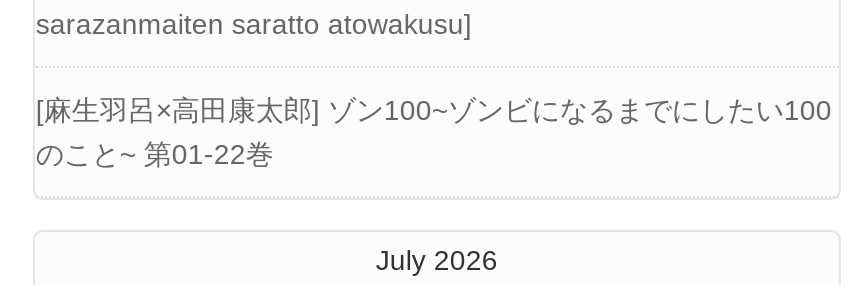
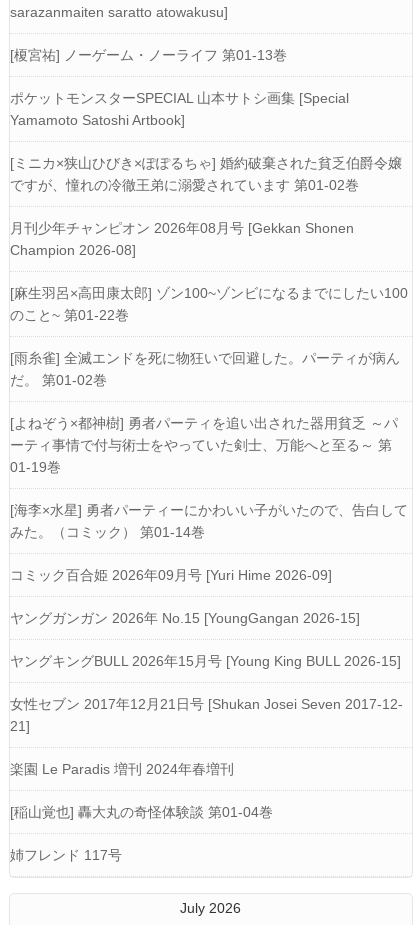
none -> [10,47,402,258] [榎宮祐] ノーゲーム・ノーライフ 第01-13巻 | ポケットモンスターSPECIAL 山本サトシ画集 [Special | Yamamoto Satoshi Artbook] | [ミニカ×狭山ひびき×ぽぽるちゃ] 婚約破棄された貧乏伯爵令嬢 | ですが、憧れの冷徹王弟に溺愛されています 第01-02巻 | 月刊少年チャンピオン 2026年08月号 [Gekkan Shonen | Champion 2026-08]
none -> [10,350,408,863] [雨糸雀] 全滅エンドを死に物狂いで回避した。パーティが病ん | だ。 第01-02巻 | [よねぞう×都神樹] 勇者パーティを追い出された器用貧乏 ～パ | ーティ事情で付与術士をやっていた剣士、万能へと至る～ 第 | 01-19巻 | [海李×水星] 勇者パーティーにかわいい子がいたので、告白して | みた。（コミック） 第01-14巻 | コミック百合姫 2026年09月号 [Yuri Hime 2026-09] | ヤングガンガン 2026年 No.15 [YoungGangan 2026-15] | ヤングキングBULL 2026年15月号 [Young King BULL 2026-15] | 女性セブン 2017年12月21日号 [Shukan Josei Seven 2017-12- | 21] | 楽園 Le Paradis 増刊 2024年春増刊 | [稲山覚也] 轟大丸の奇怪体験談 第01-04巻 | 姉フレンド 117号

